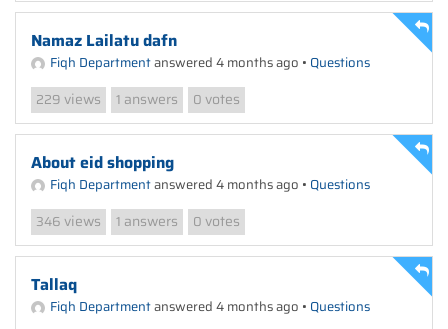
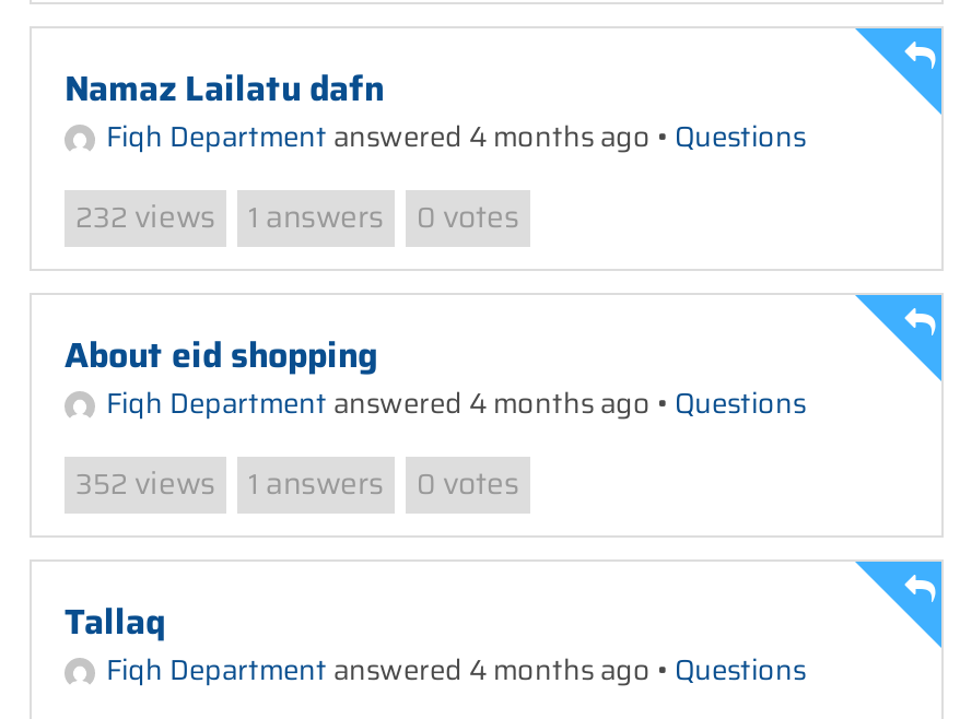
[36,88,240,110] 229 views 1 answers 0 votes -> [75,193,519,241] 232 views 1 answers 0 votes
[36,210,240,232] 346 views 1 answers 0 votes -> [75,459,519,507] 352 views 1 answers 0 votes

